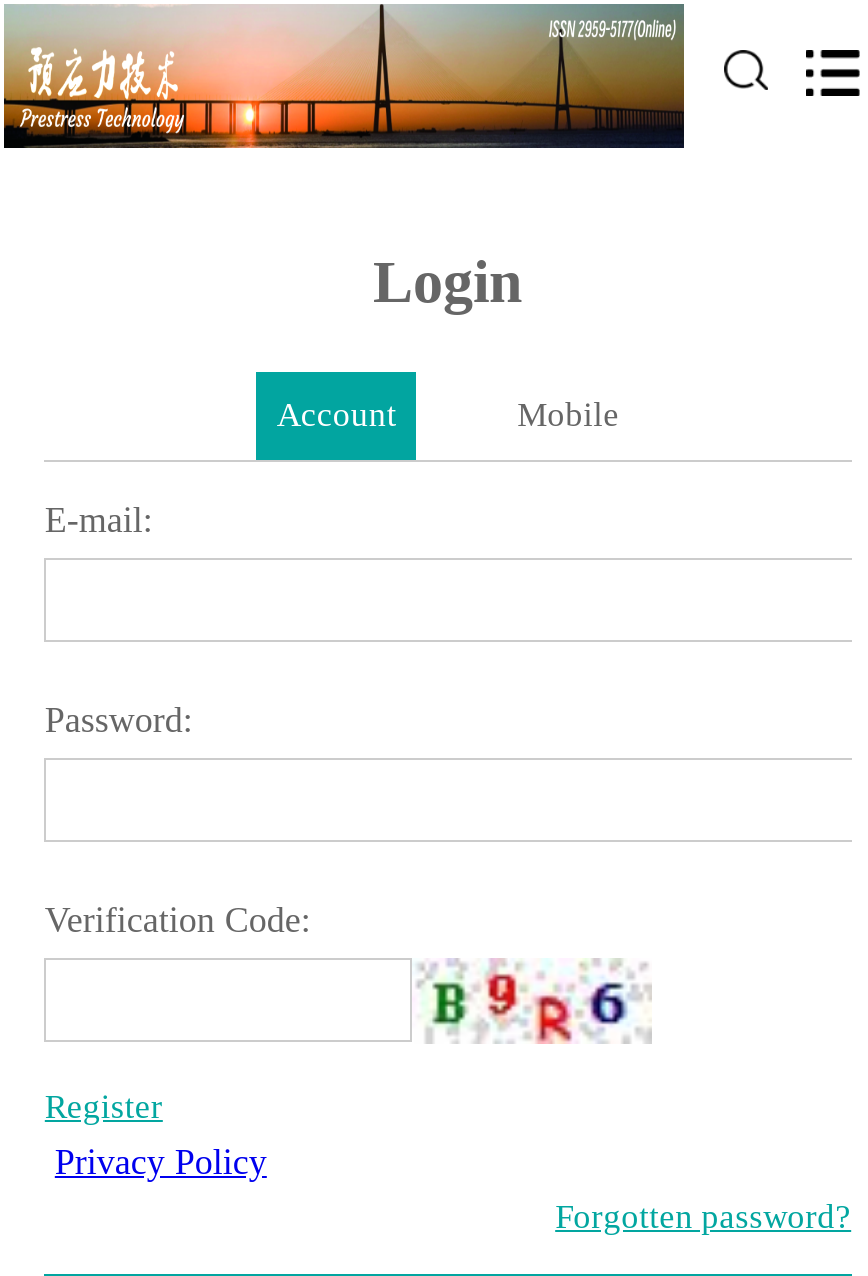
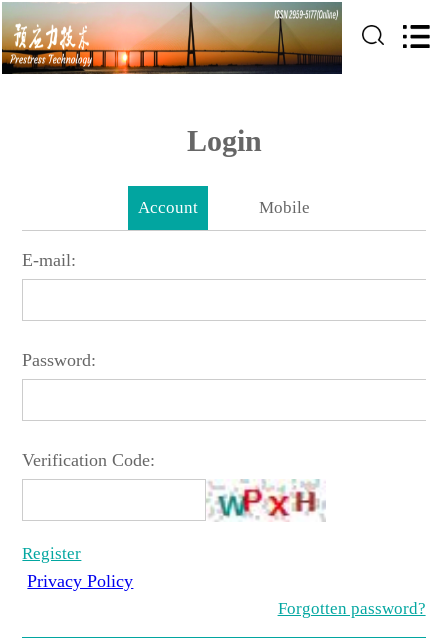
[414,960,652,1044] [image] -> [207,479,326,521] [image]

